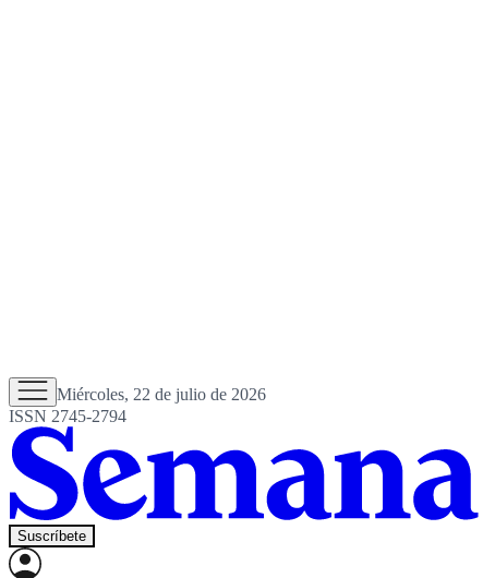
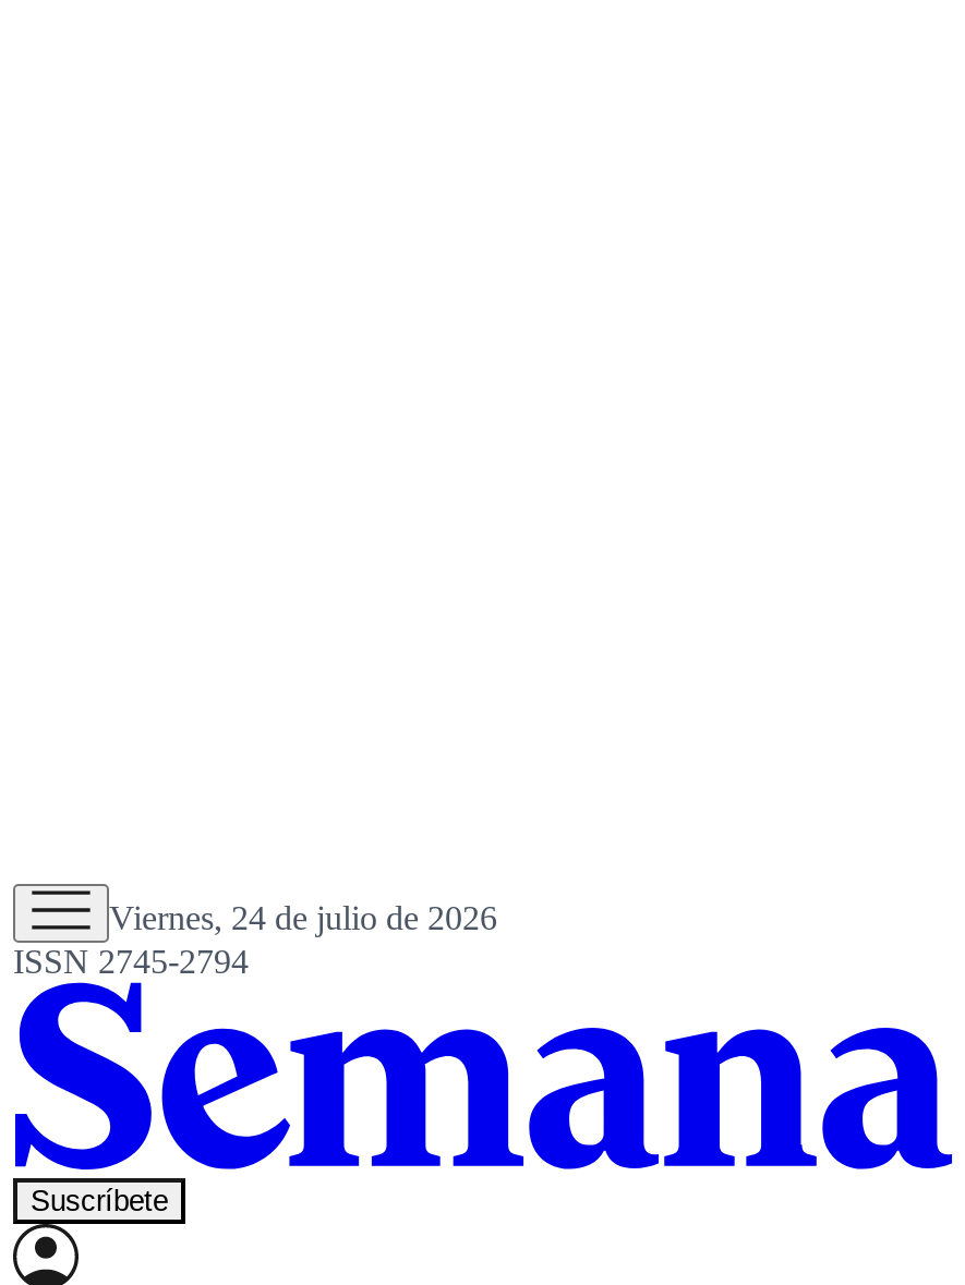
[57,385,266,404] Miércoles, 22 de julio de 2026 -> [109,899,497,936] Viernes, 24 de julio de 2026

